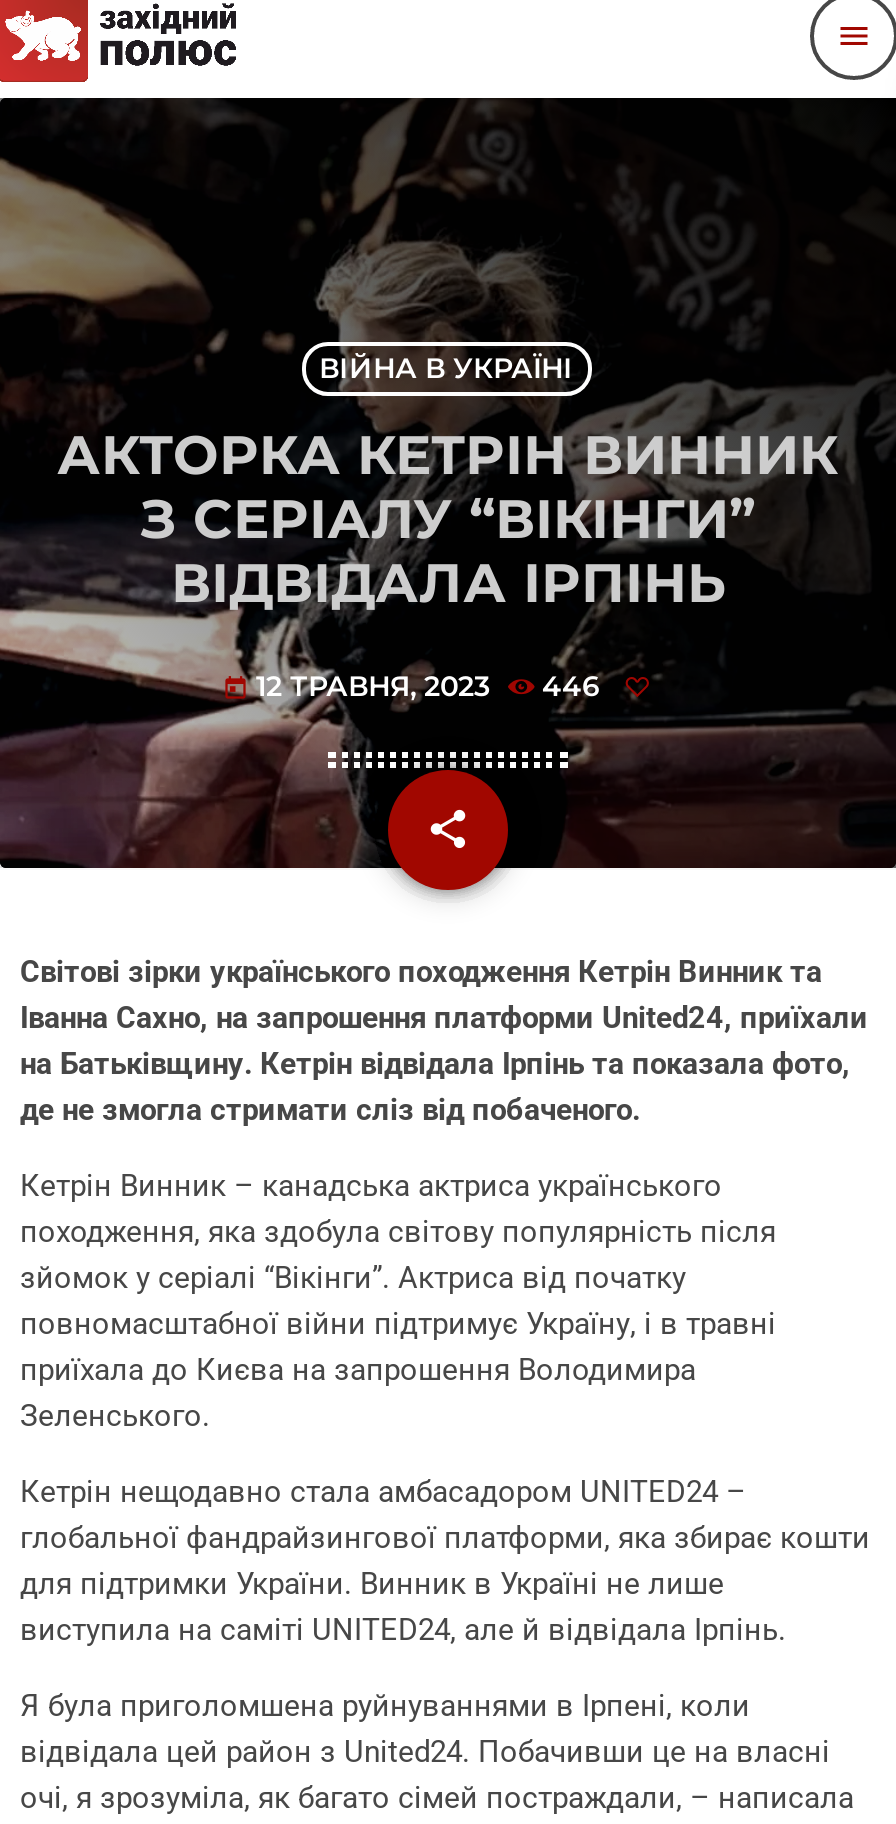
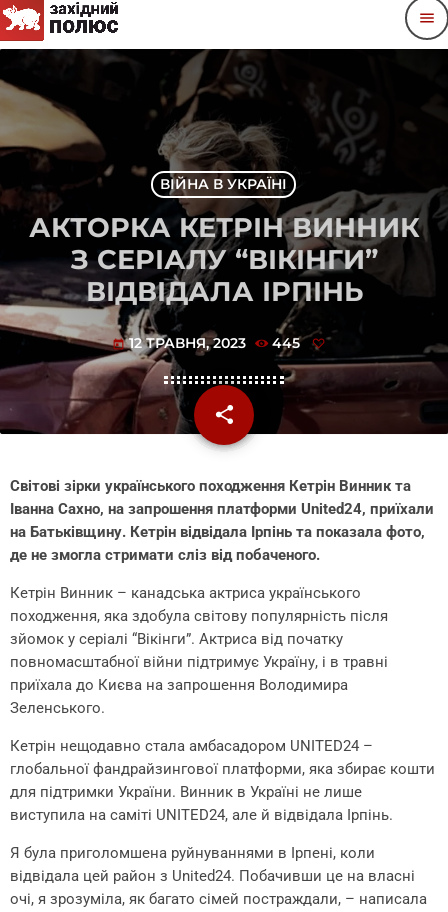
[542,668,608,704] 446 -> [271,334,303,352] 445

